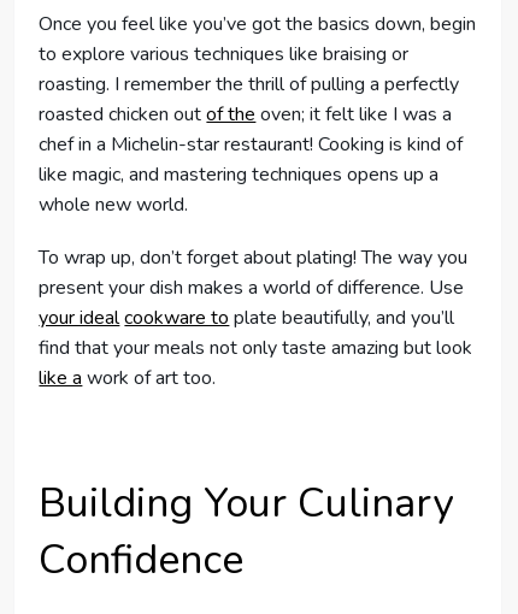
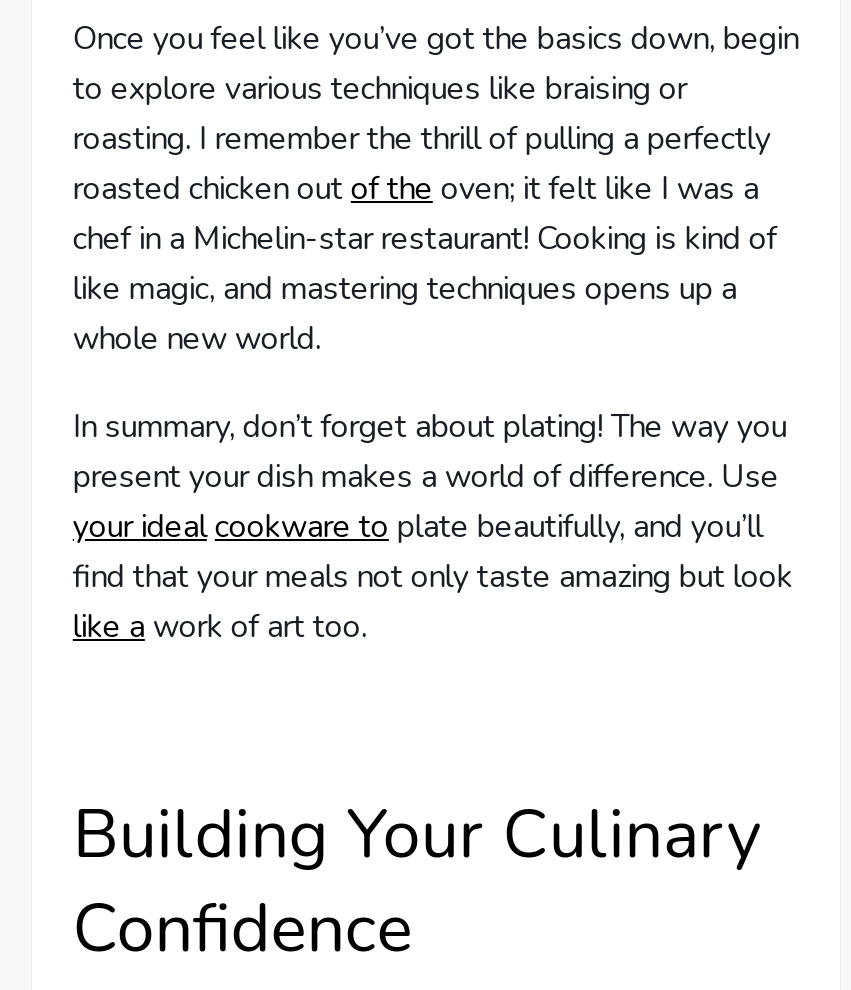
[39,245,468,271] To wrap up, don’t forget about plating! The way you -> [73,406,787,450] In summary, don’t forget about plating! The way you

